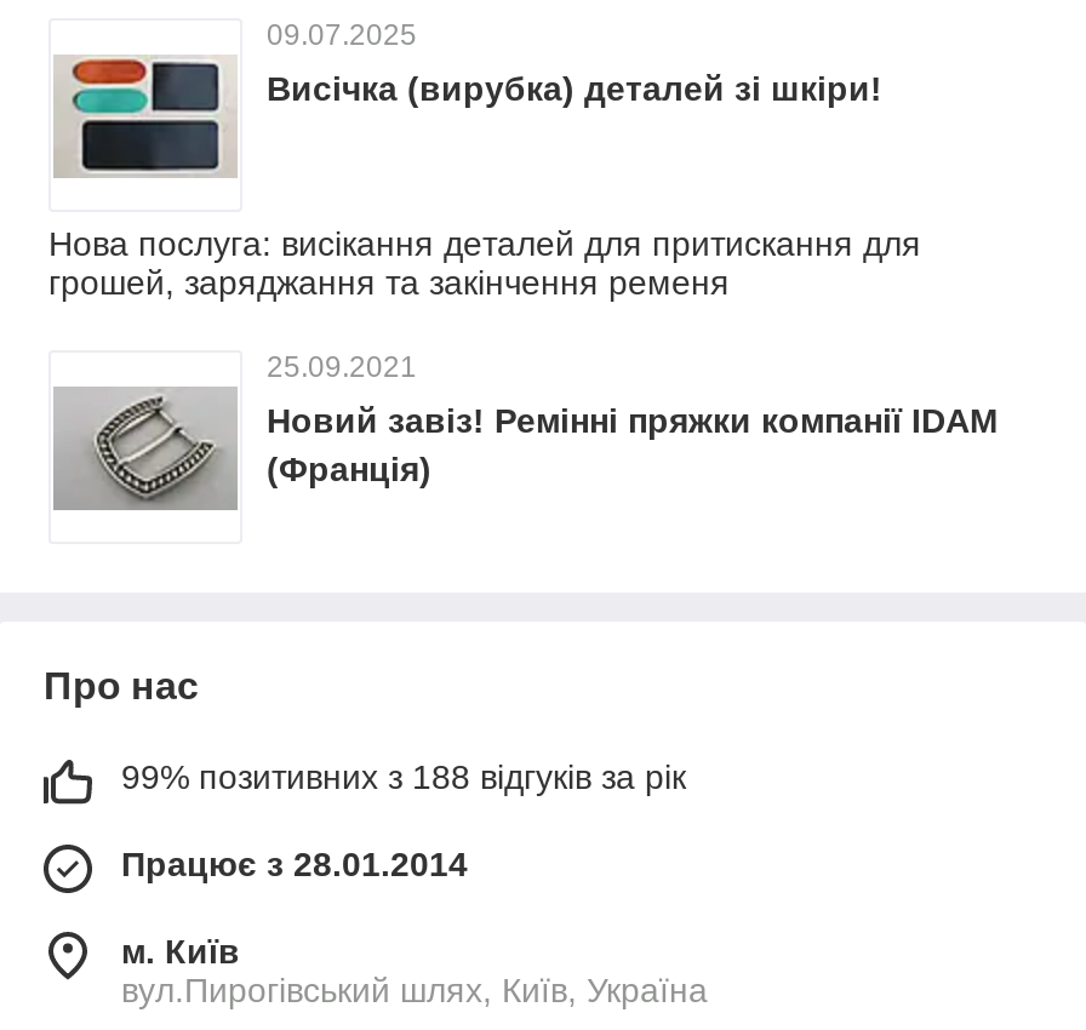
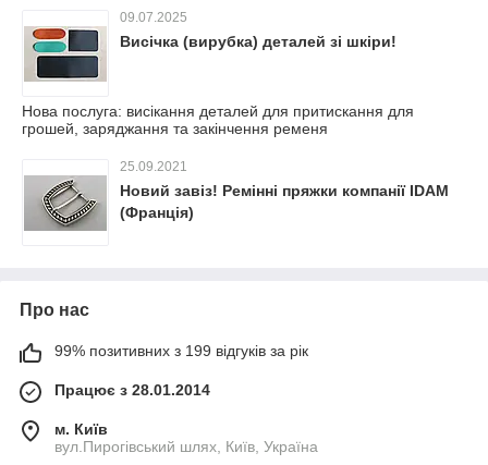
[121,757,686,796] 99% позитивних з 188 відгуків за рік -> [54,342,308,359] 99% позитивних з 199 відгуків за рік

